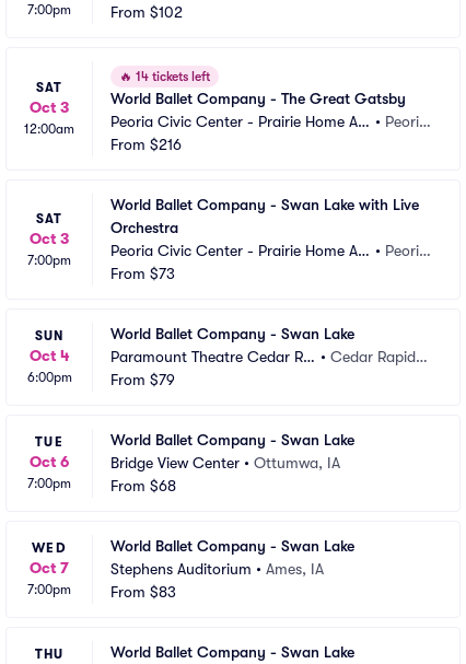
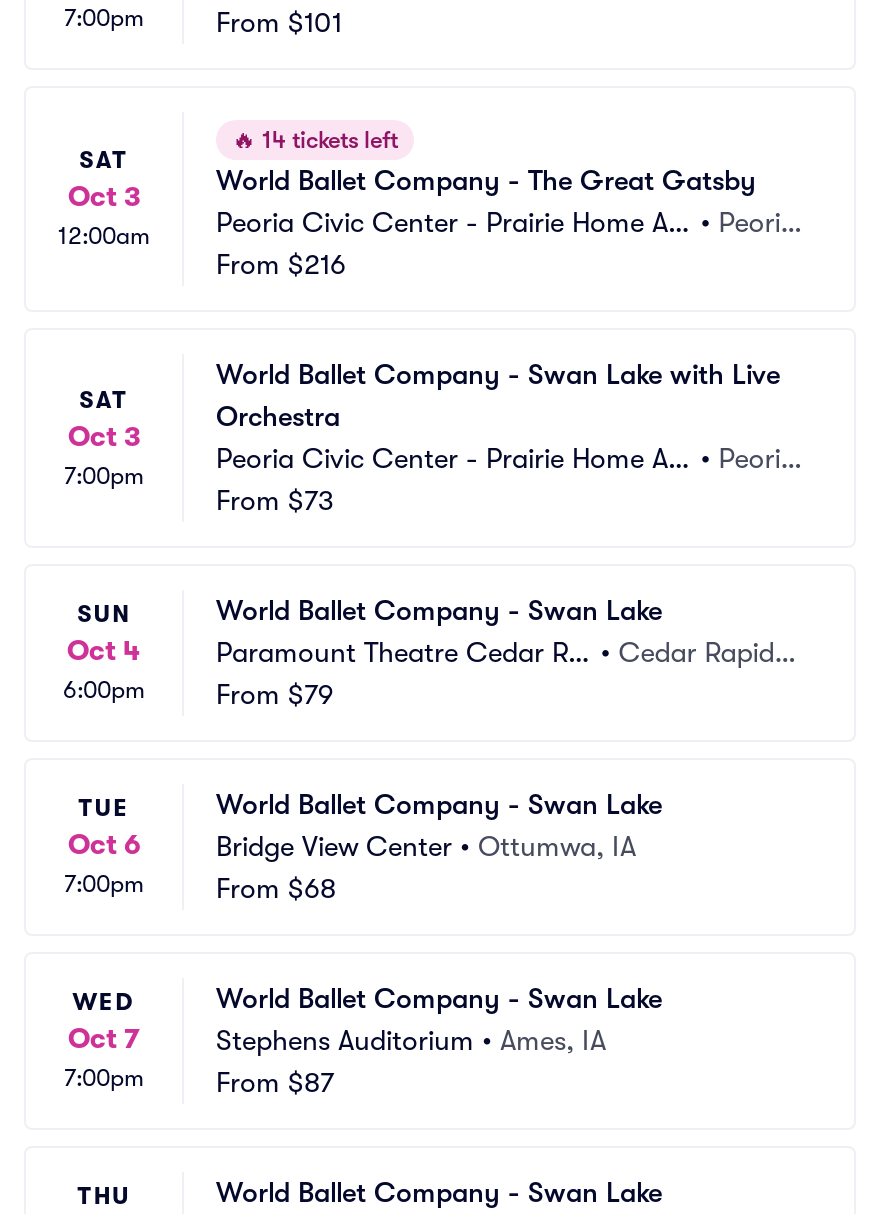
[110,3,183,21] From $102 -> [216,6,342,38] From $101
[110,583,176,601] From $83 -> [216,1066,334,1098] From $87

